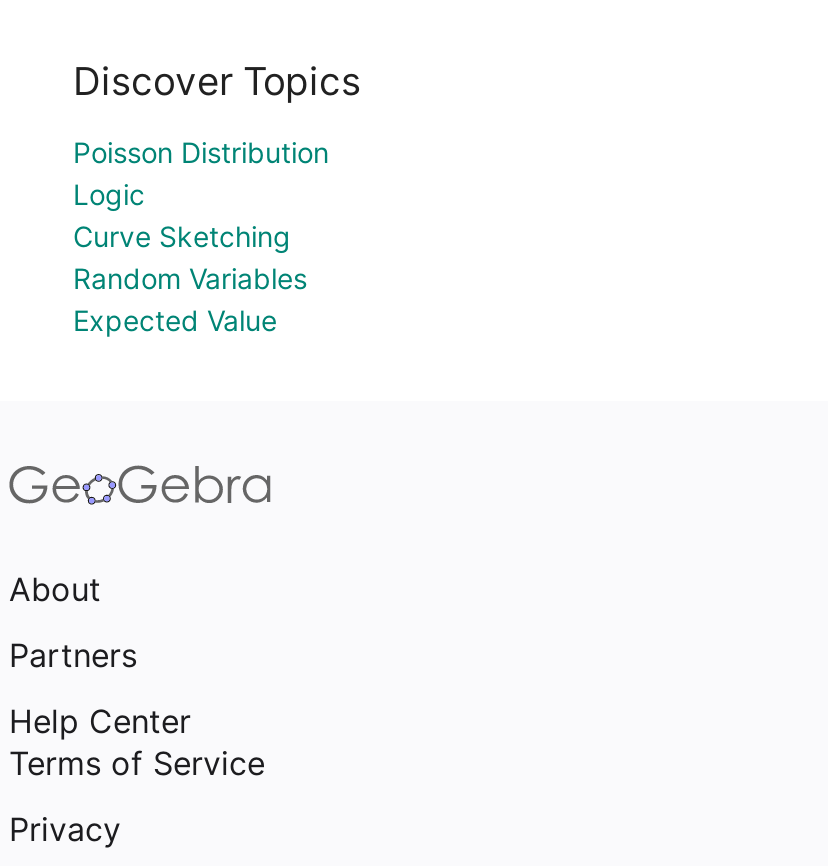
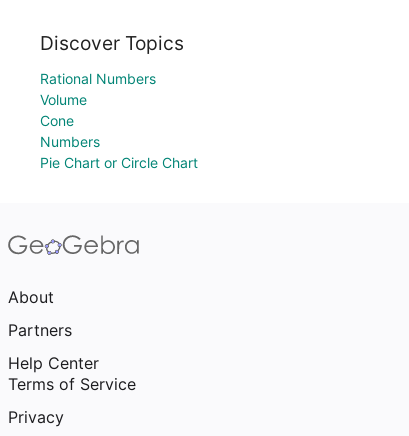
[73,135,329,337] Poisson Distribution | Logic | Curve Sketching | Random Variables | Expected Value -> [40,70,198,171] Rational Numbers | Volume | Cone | Numbers | Pie Chart or Circle Chart

